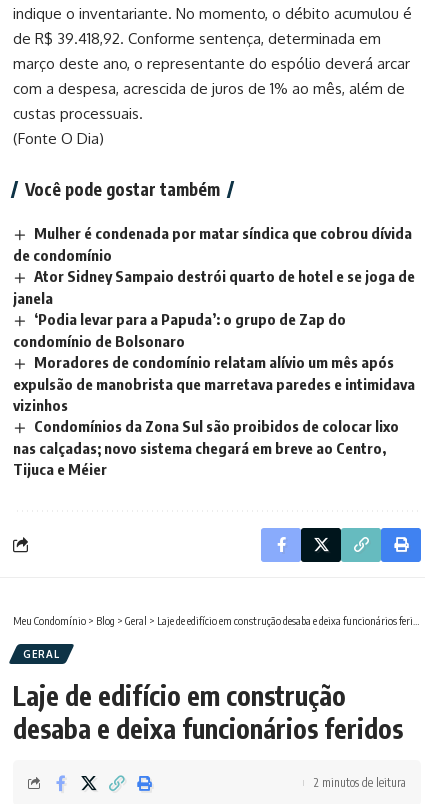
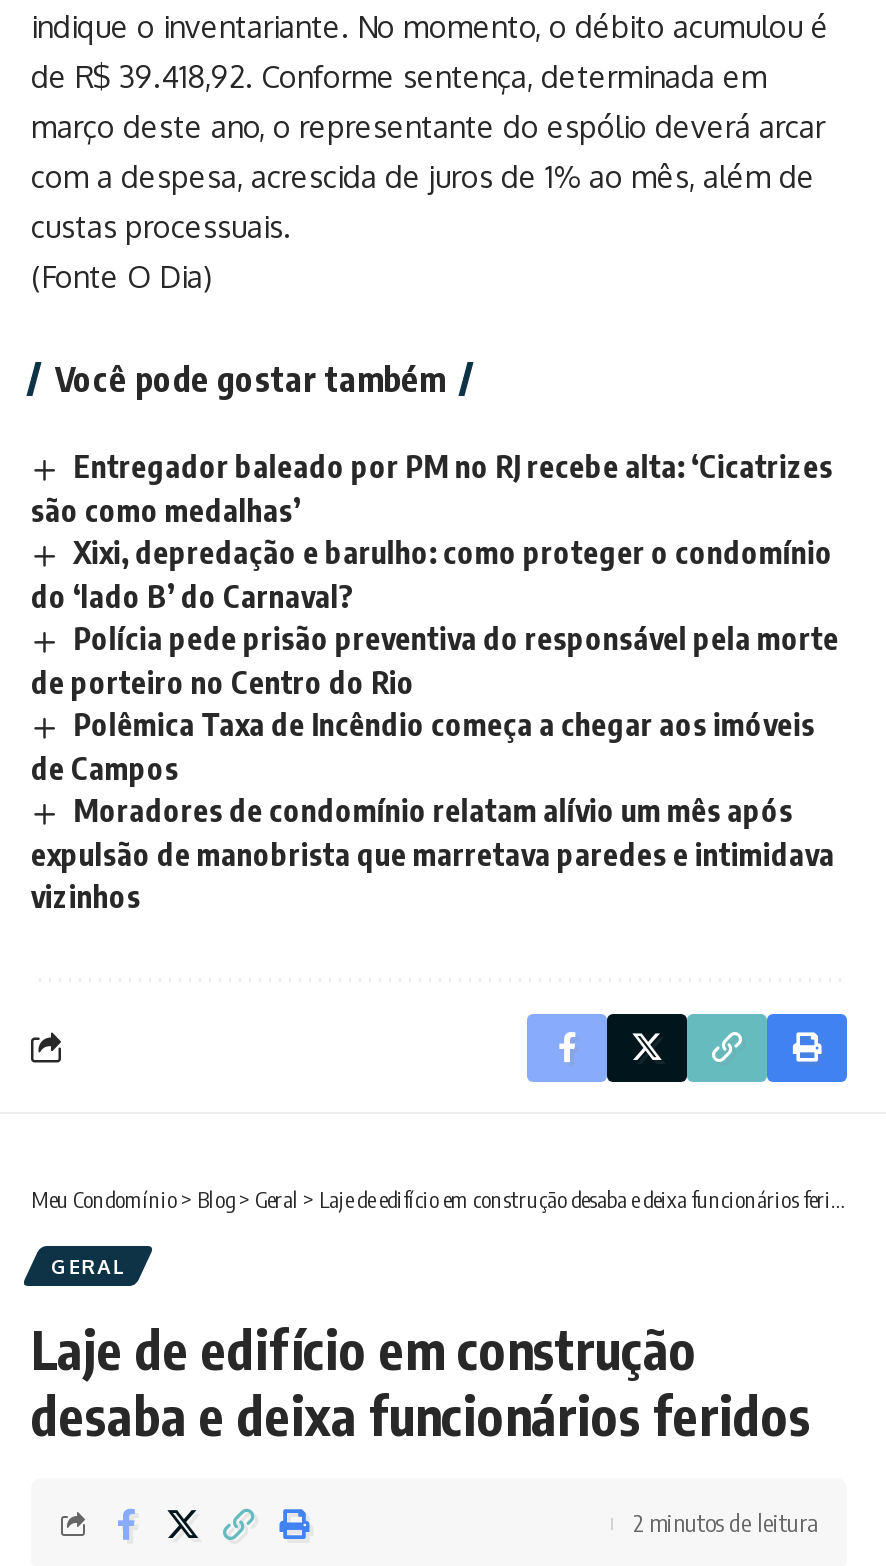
[13,224,415,350] Mulher é condenada por matar síndica que cobrou dívida | de condomínio | Ator Sidney Sampaio destrói quarto de hotel e se joga de | janela | ‘Podia levar para a Papuda’: o grupo de Zap do | condomínio de Bolsonaro -> [31,448,839,785] Entregador baleado por PM no RJ recebe alta: ‘Cicatrizes | são como medalhas’ | Xixi, depredação e barulho: como proteger o condomínio | do ‘lado B’ do Carnaval? | Polícia pede prisão preventiva do responsável pela morte | de porteiro no Centro do Rio | Polêmica Taxa de Incêndio começa a chegar aos imóveis | de Campos
moved [13,353,415,414] -> [31,791,835,913]: Moradores de condomínio relatam alívio um mês após | expulsão de manobrista que marretava paredes e intimidava | vizinhos
[13,417,399,478] Condomínios da Zona Sul são proibidos de colocar lixo | nas calçadas; novo sistema chegará em breve ao Centro, | Tijuca e Méier -> none

